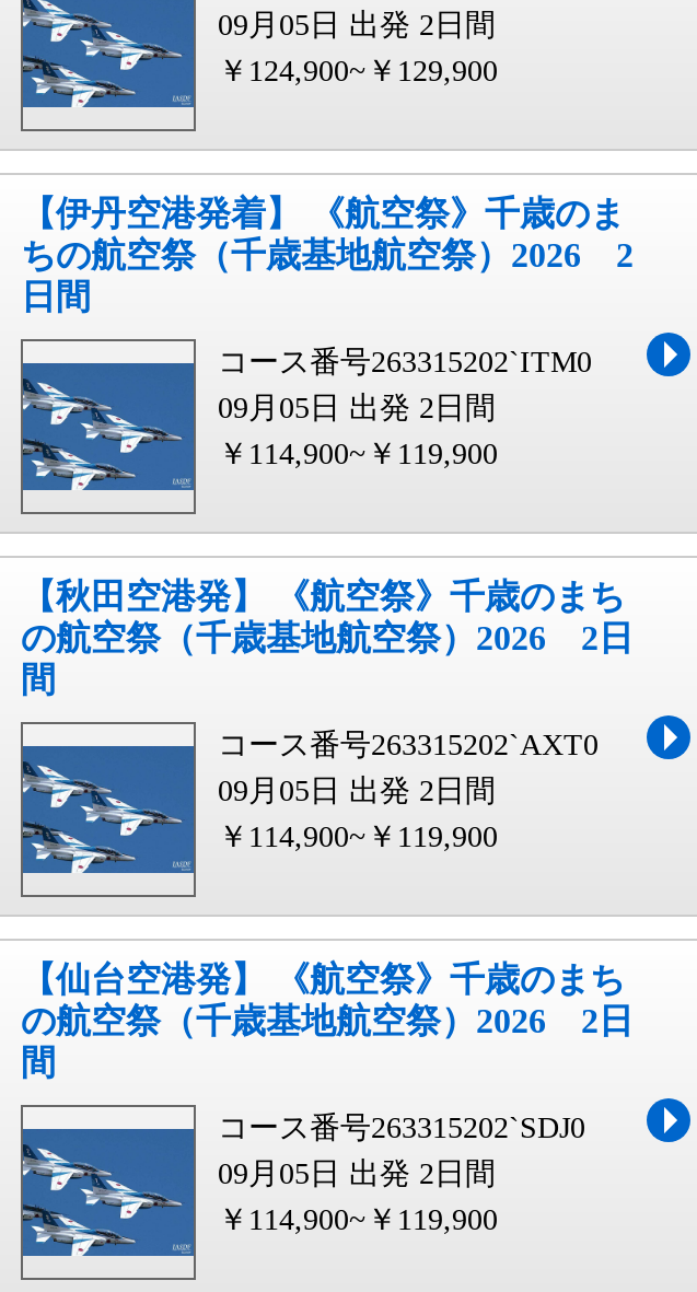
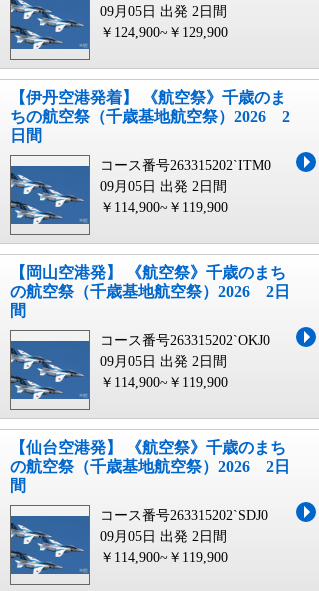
[21,578,625,615] 【秋田空港発】 《航空祭》千歳のまち -> [10,264,286,281] 【岡山空港発】 《航空祭》千歳のまち
[218,729,599,761] コース番号263315202`AXT0 -> [100,333,270,348] コース番号263315202`OKJ0

